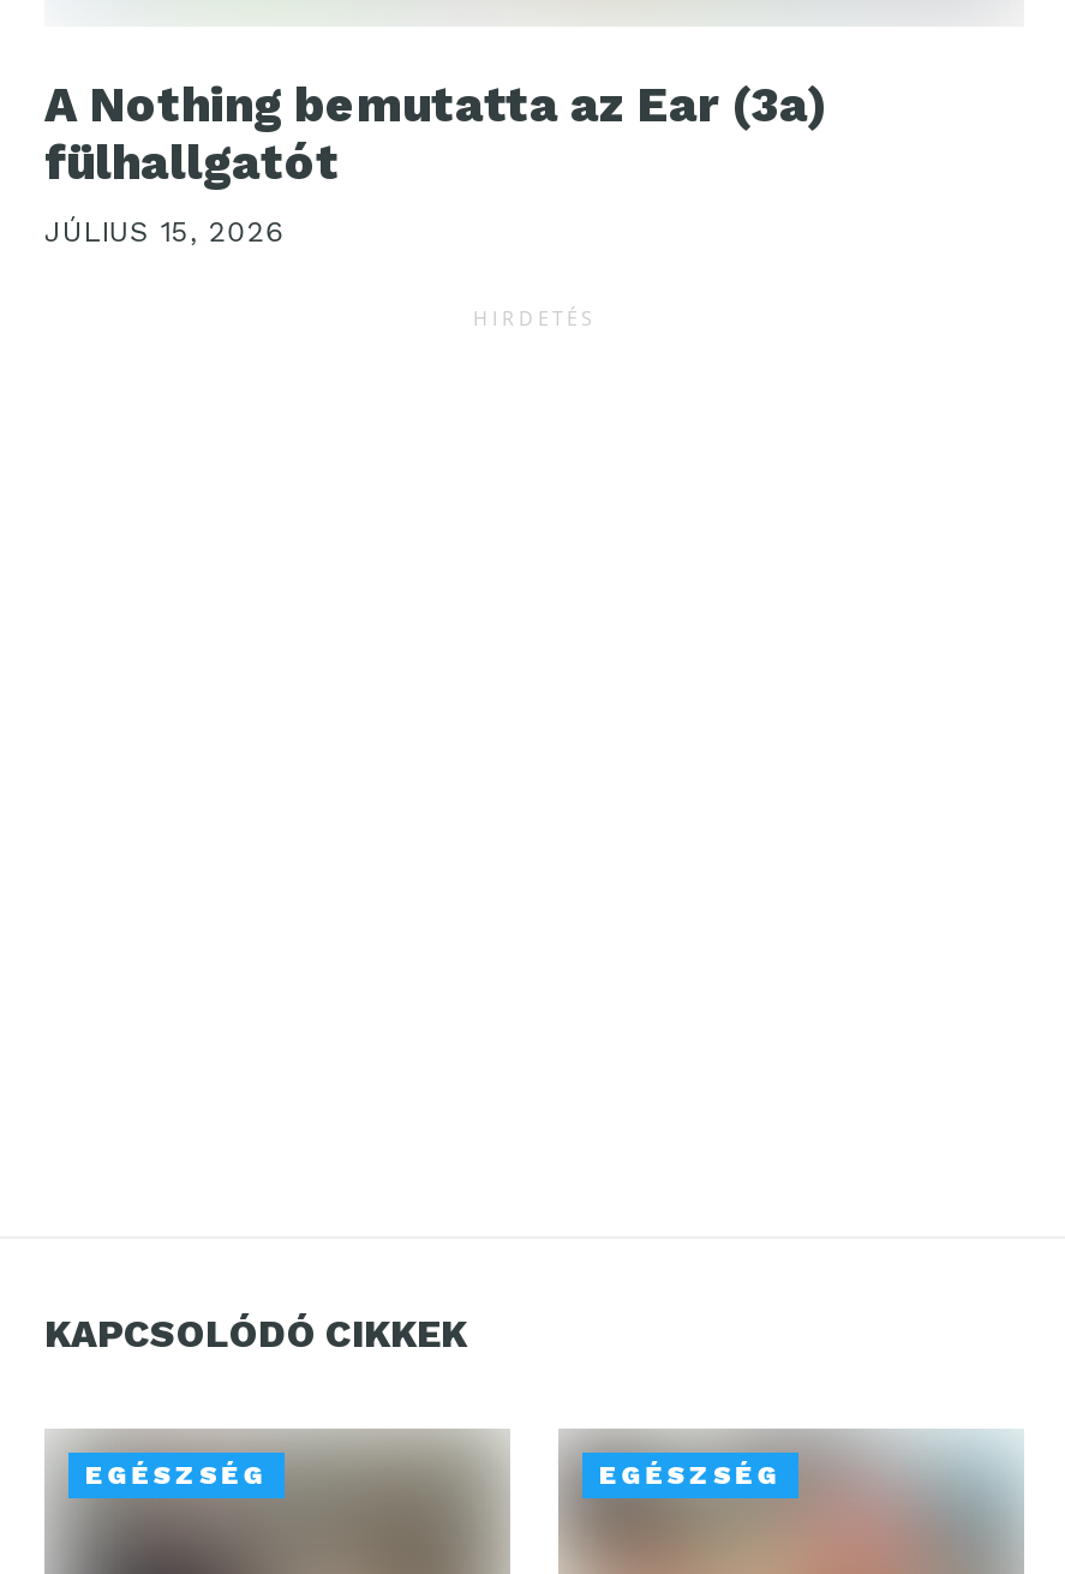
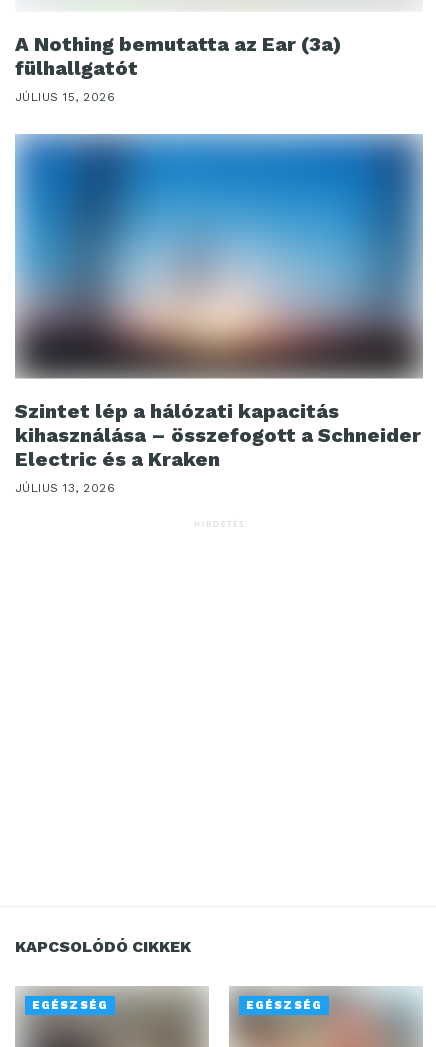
none -> [14,133,424,495] [image] | Szintet lép a hálózati kapacitás | kihasználása – összefogott a Schneider | Electric és a Kraken | JÚLIUS 13, 2026

